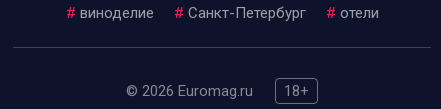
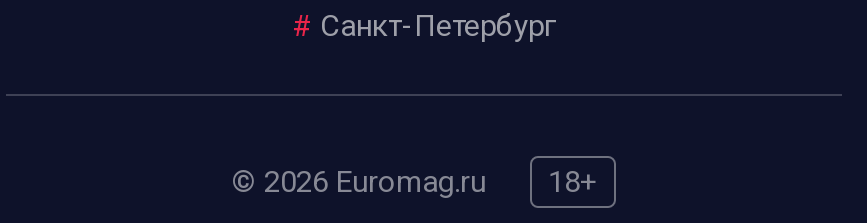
[65,3,153,21] # виноделие -> none
[325,3,378,21] # отели -> none

